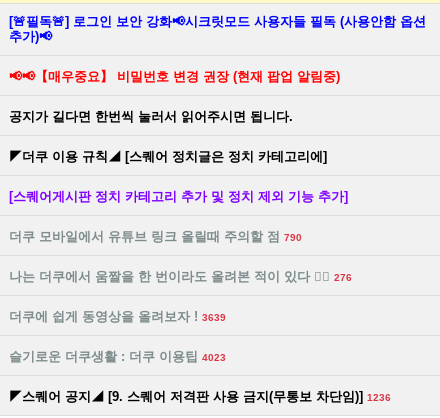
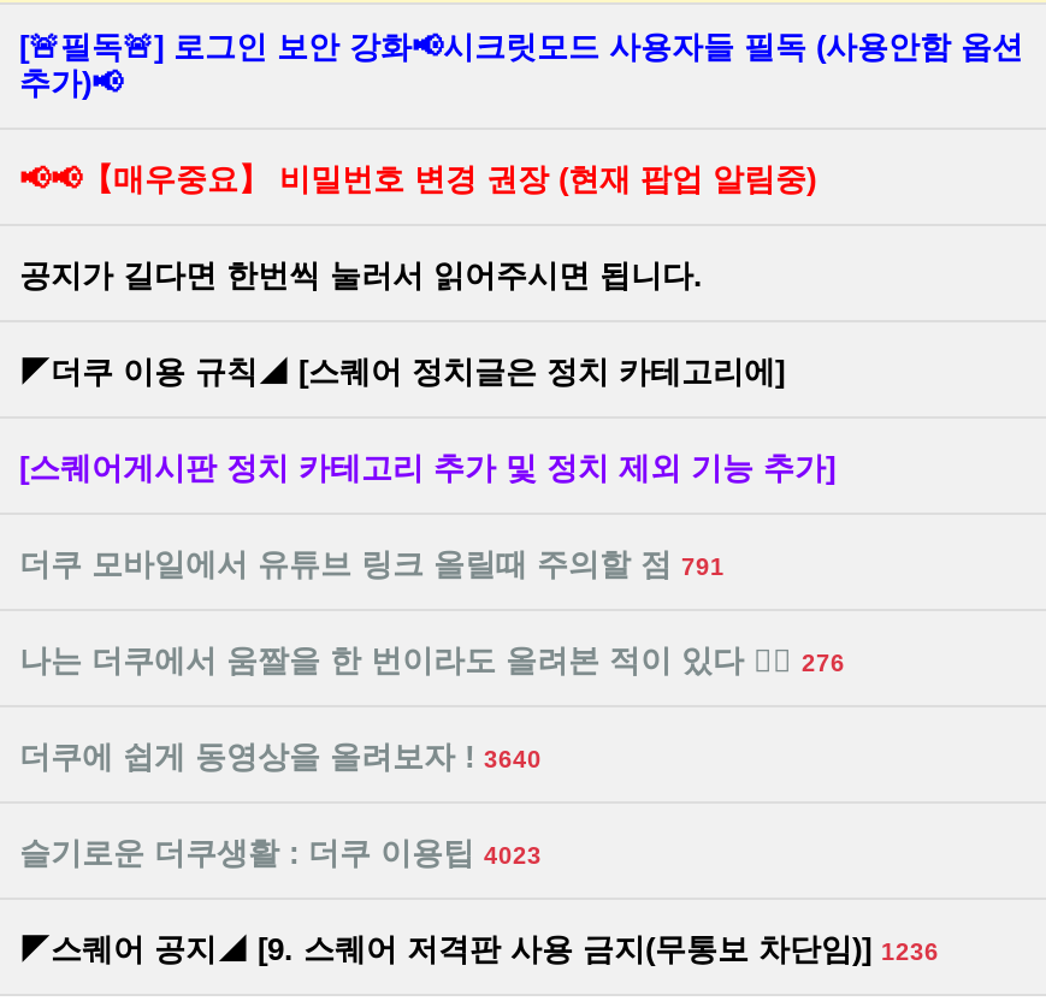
[9,229,302,244] 더쿠 모바일에서 유튜브 링크 올릴때 주의할 점 790 -> [19,546,725,582] 더쿠 모바일에서 유튜브 링크 올릴때 주의할 점 791
[9,309,226,324] 더쿠에 쉽게 동영상을 올려보자 ! 3639 -> [19,739,542,775] 더쿠에 쉽게 동영상을 올려보자 ! 3640

